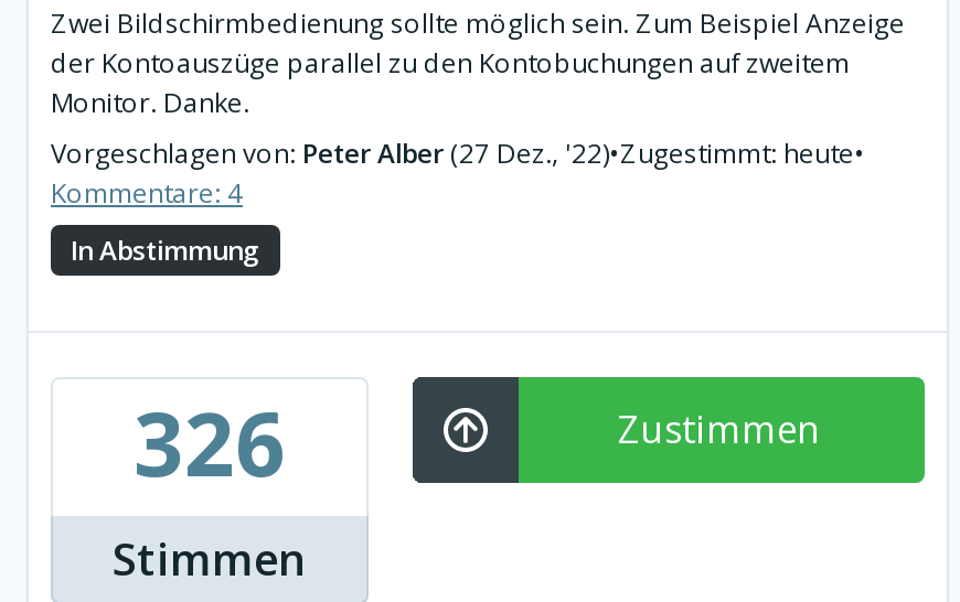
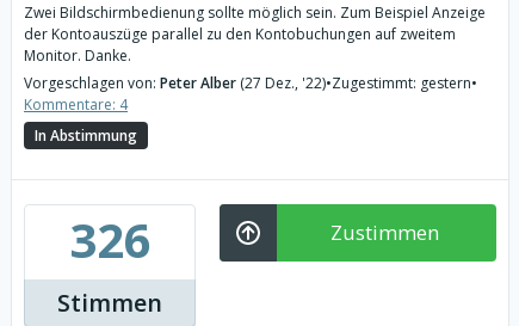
[51,135,865,172] Vorgeschlagen von: Peter Alber (27 Dez., '22)•Zugestimmt: heute• -> [24,73,477,93] Vorgeschlagen von: Peter Alber (27 Dez., '22)•Zugestimmt: gestern•

